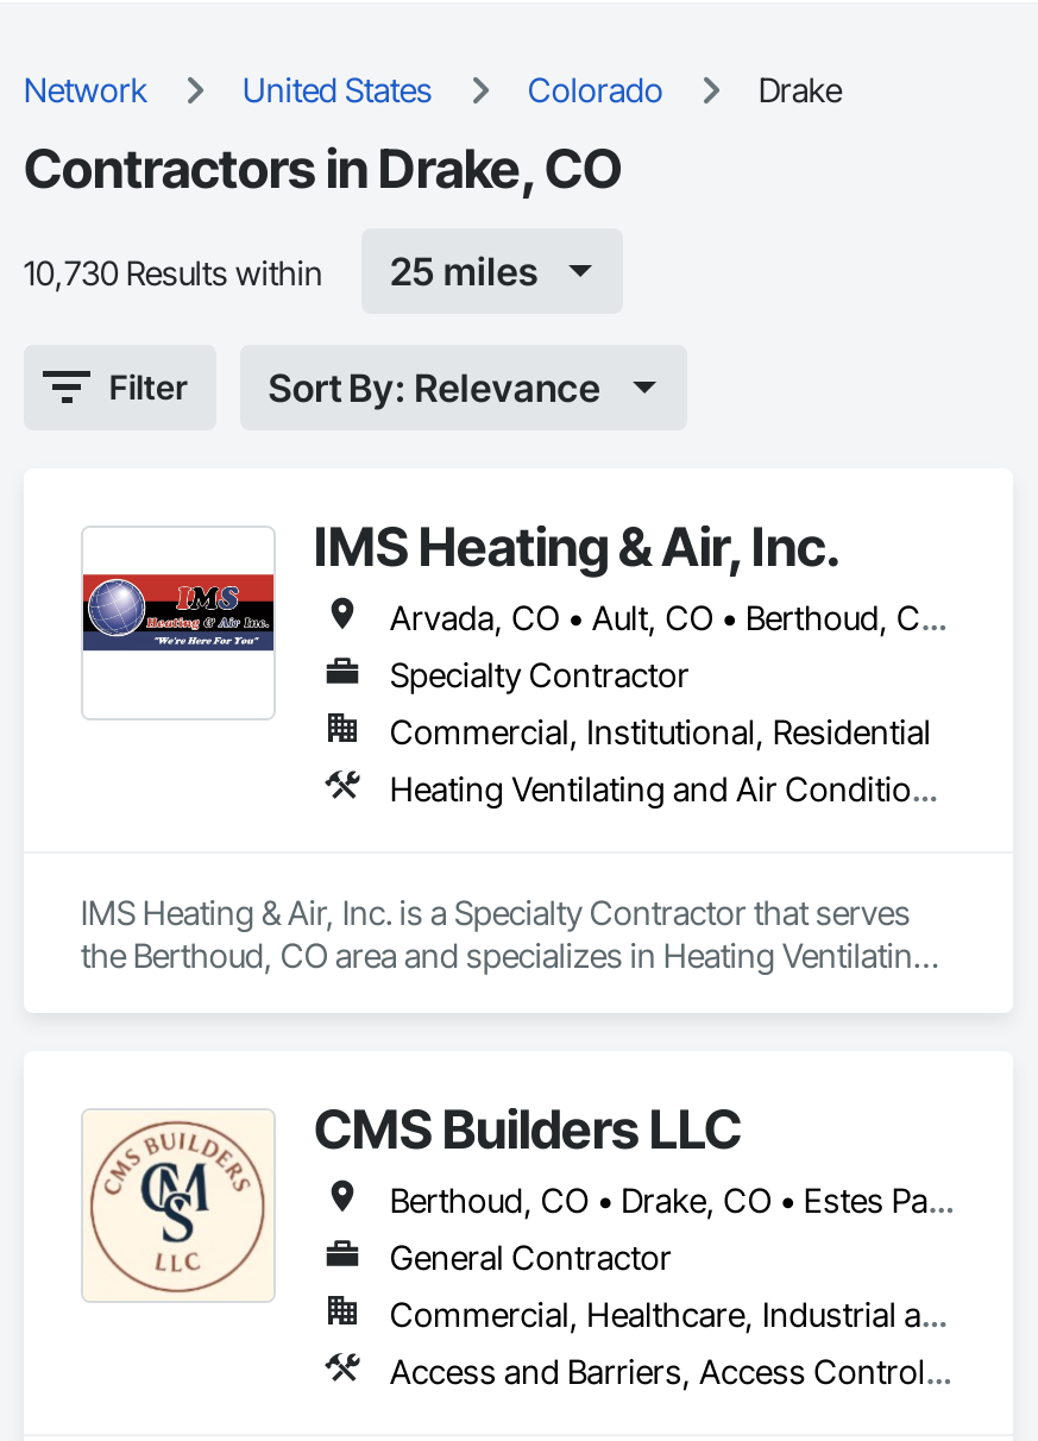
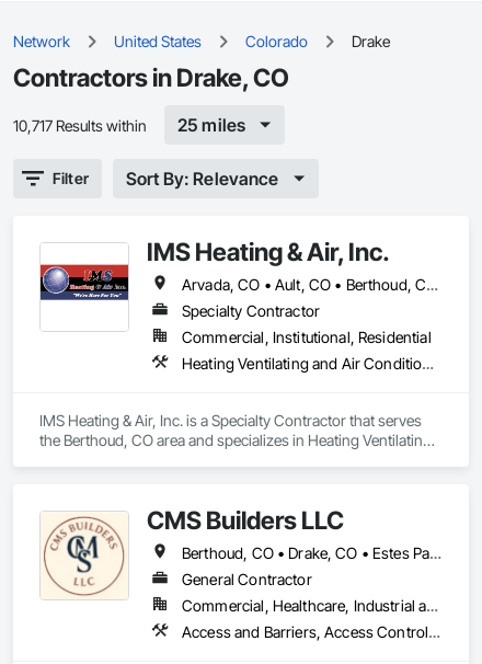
[24,251,323,291] 10,730 Results within -> [13,116,147,134] 10,717 Results within

